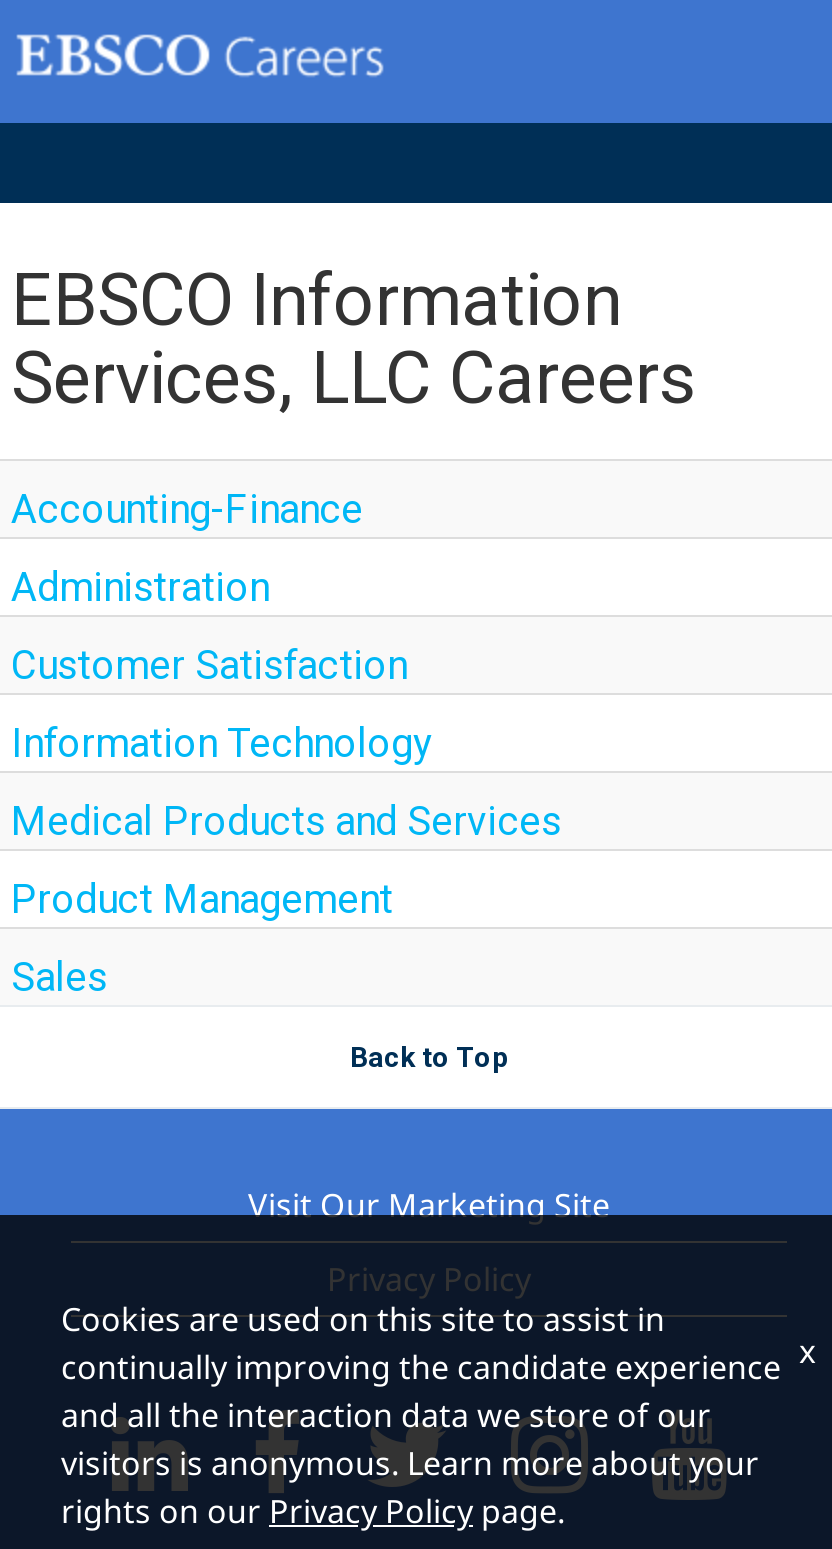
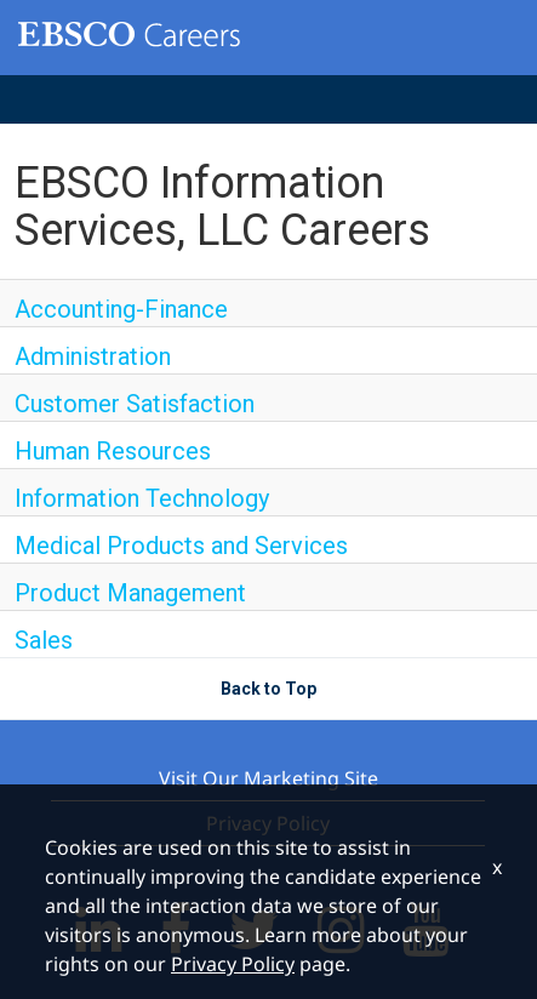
none -> [15,436,211,466] Human Resources

